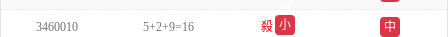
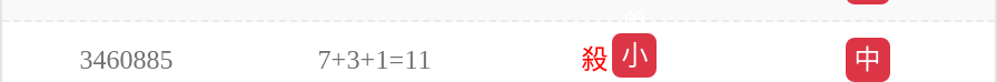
[36,20,78,34] 3460010 -> [80,44,173,75] 3460885
[143,20,194,34] 5+2+9=16 -> [318,44,431,75] 7+3+1=11

